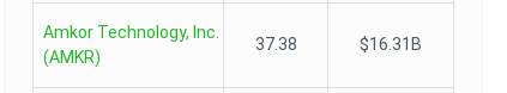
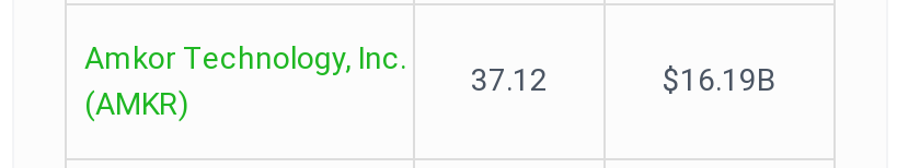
[255,35,422,54] 37.38 | $16.31B -> [471,62,777,97] 37.12 | $16.19B

